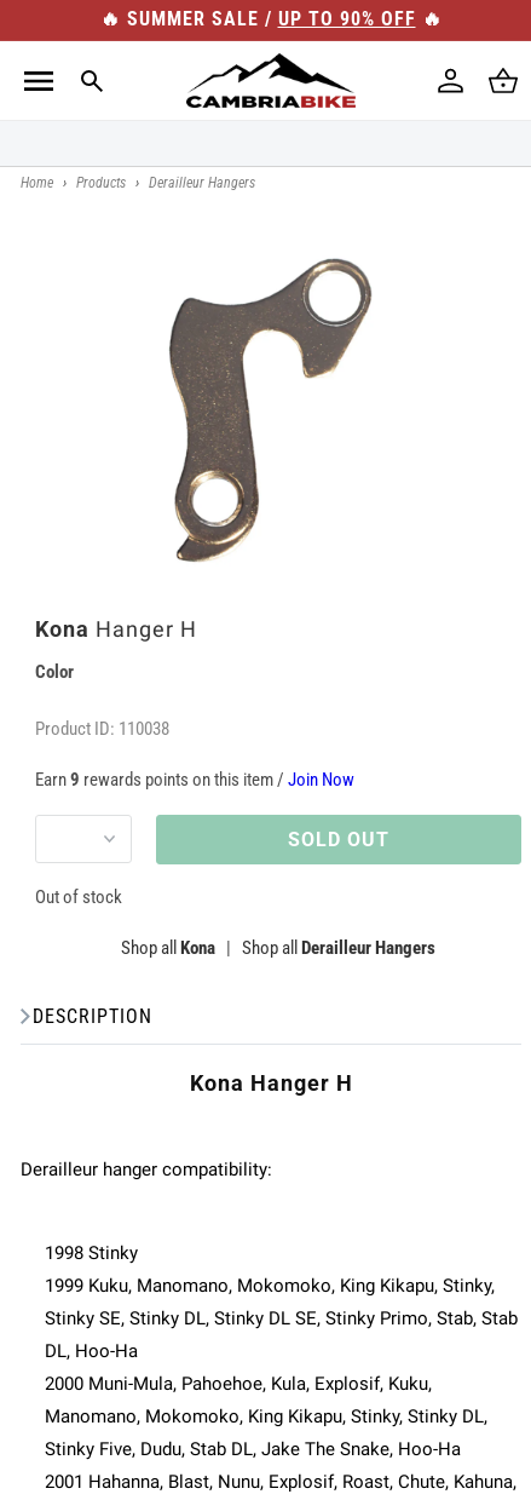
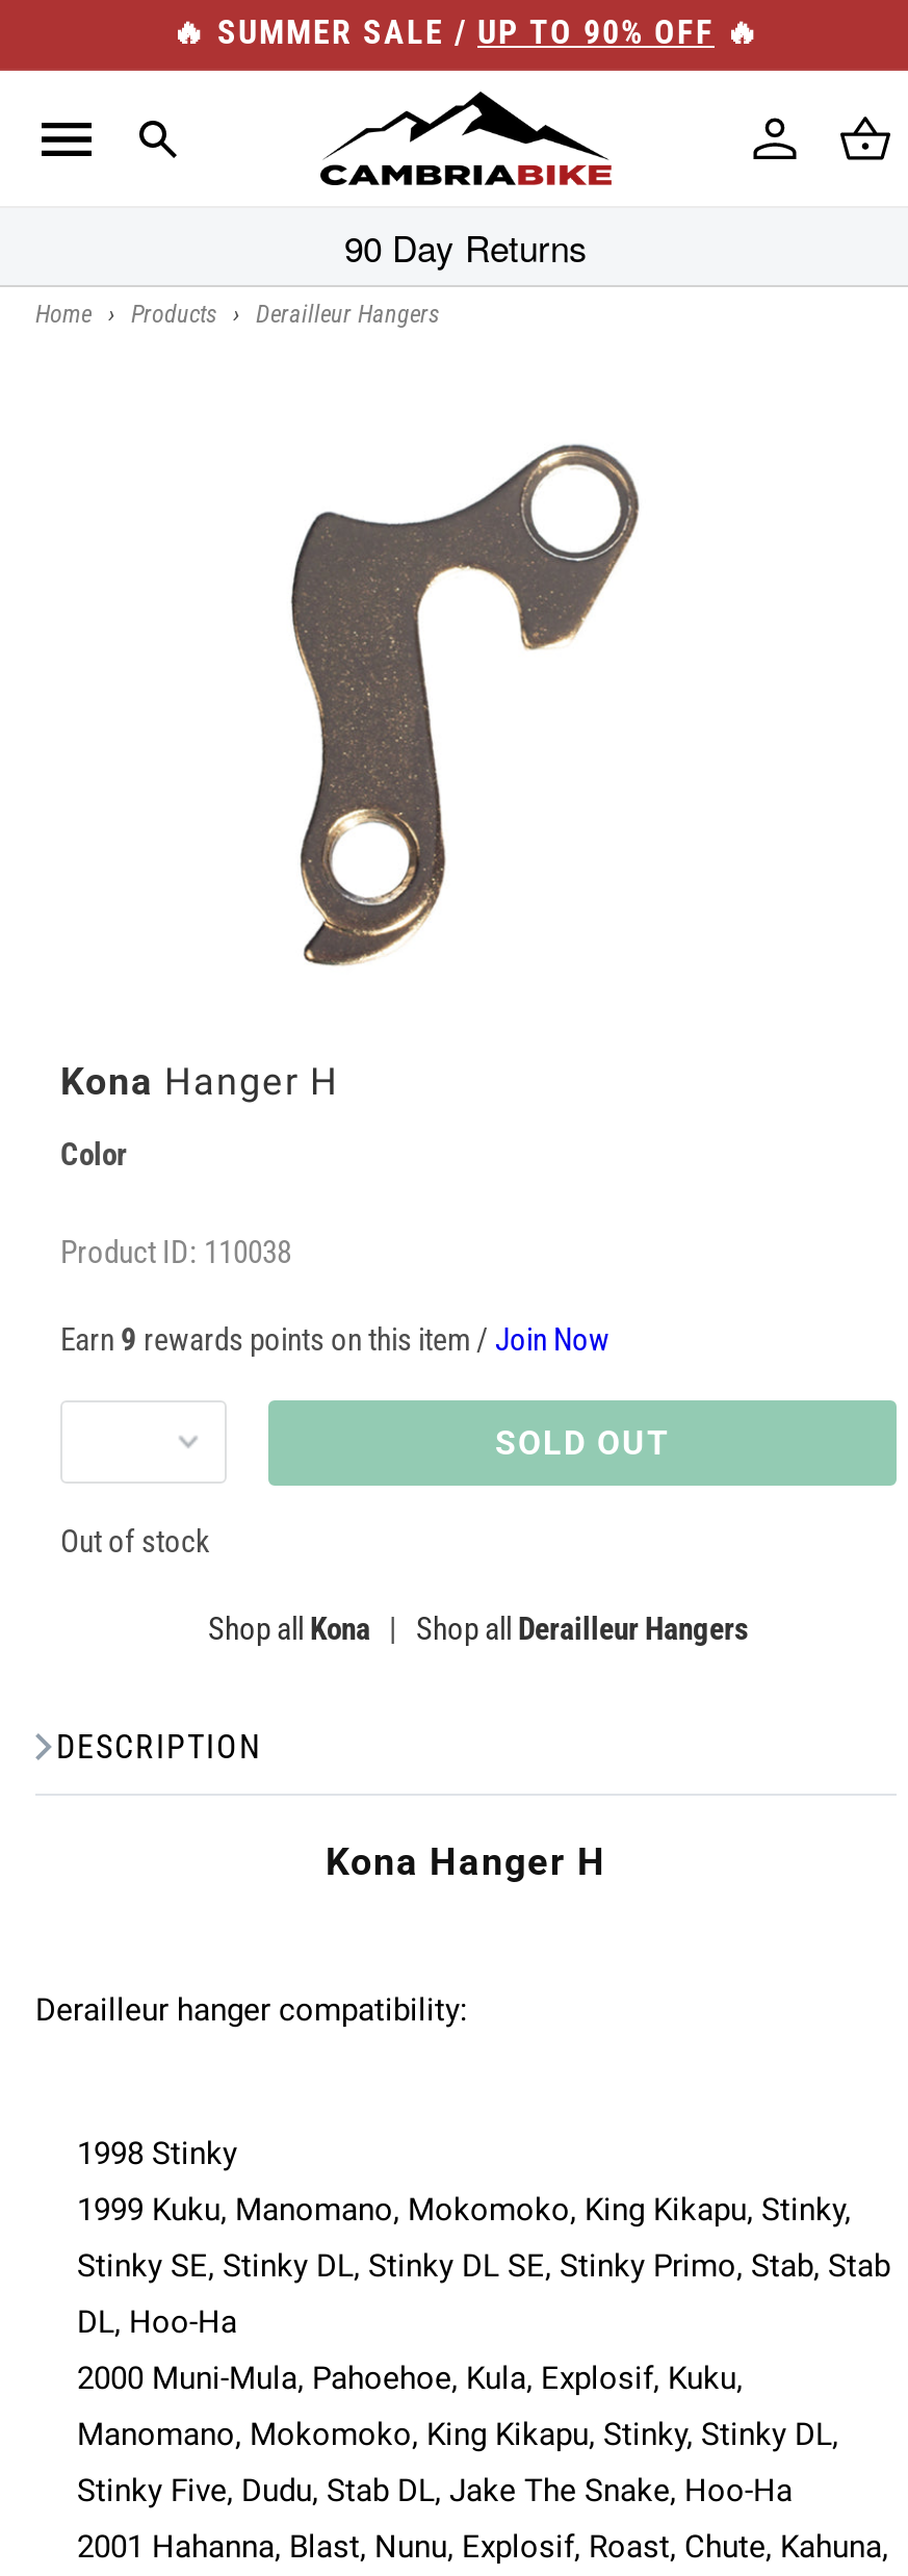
none -> [344,221,588,273] 90 Day Returns

